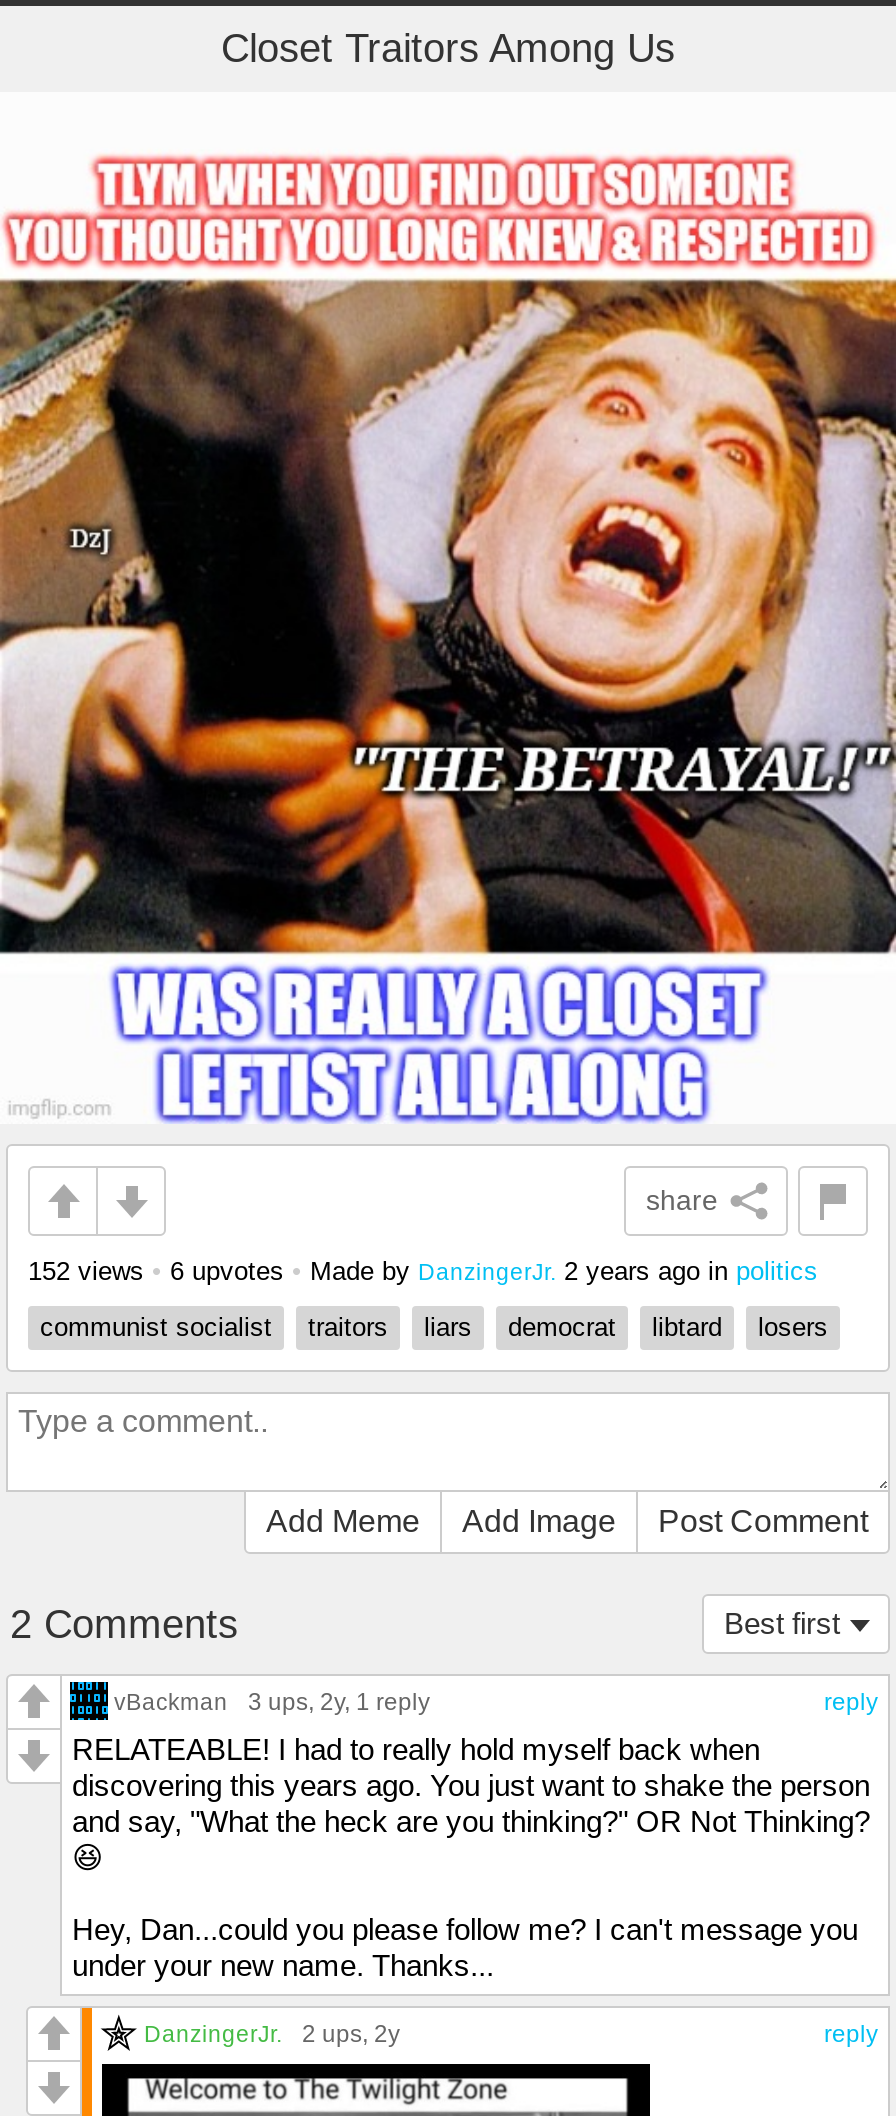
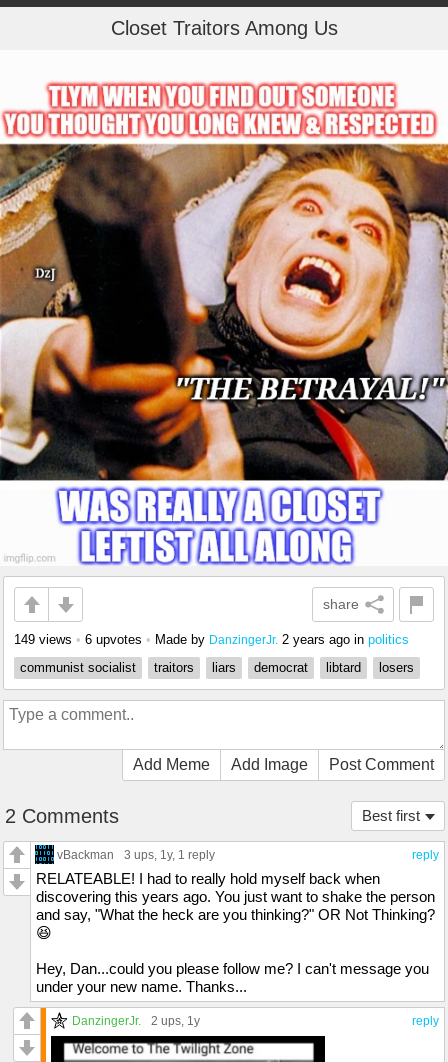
[28,1256,818,1286] 152 views • 6 upvotes • Made by DanzingerJr. 2 years ago in politics -> [14,632,409,647] 149 views • 6 upvotes • Made by DanzingerJr. 2 years ago in politics
[114,1688,430,1716] vBackman 3 ups, 2y, 1 reply -> [57,848,215,862] vBackman 3 ups, 1y, 1 reply
[144,2020,400,2048] DanzingerJr. 2 ups, 2y -> [72,1014,200,1028] DanzingerJr. 2 ups, 1y

